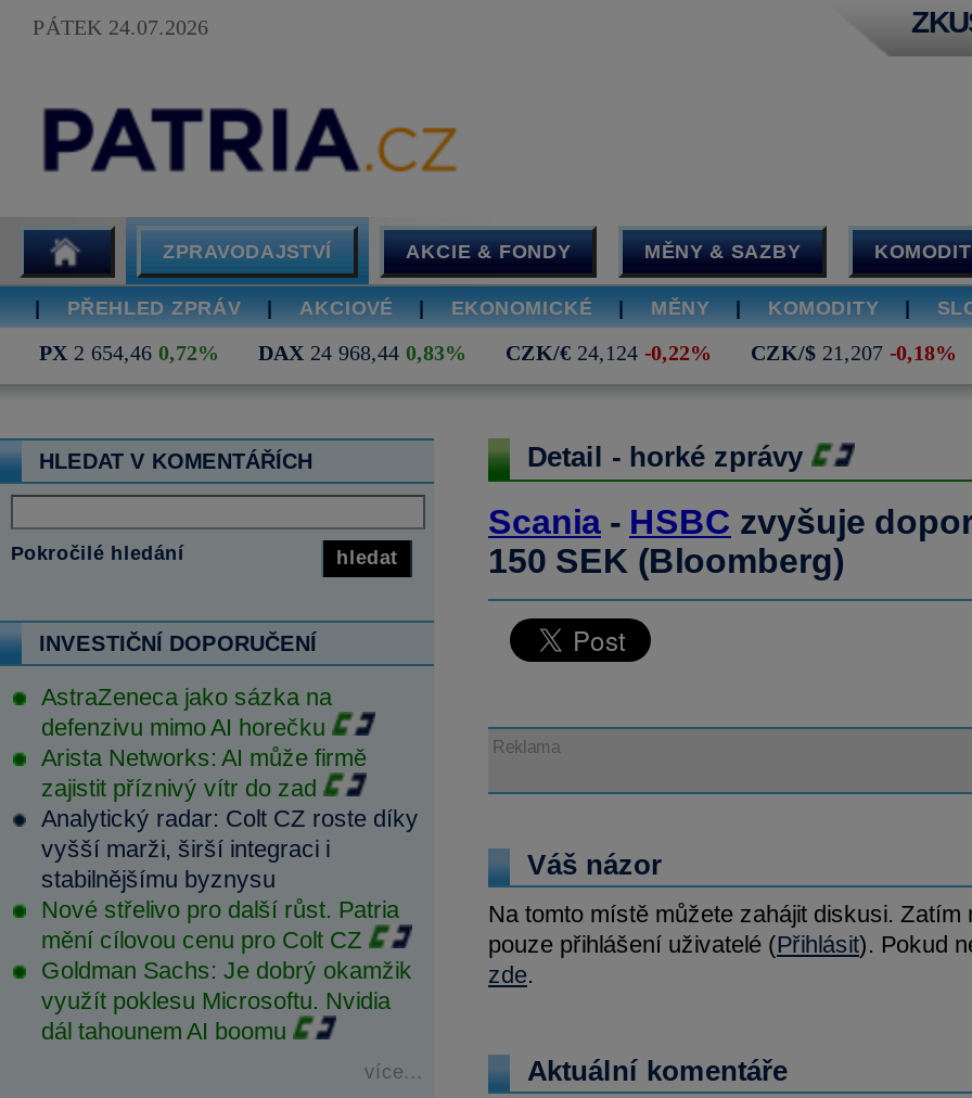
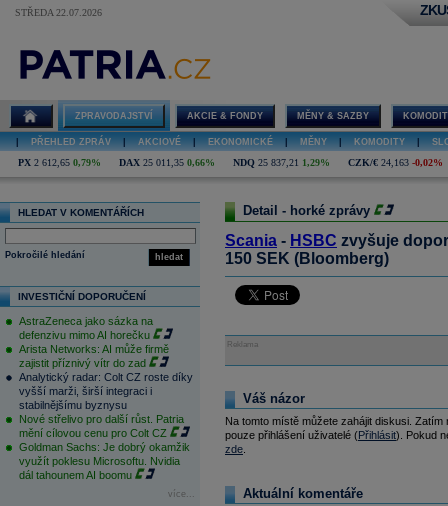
[33,15,208,39] PÁTEK 24.07.2026 -> [15,7,102,18] STŘEDA 22.07.2026
[39,341,957,365] PX 2 654,46 0,72% | DAX 24 968,44 0,83% | CZK/€ 24,124 -0,22% | CZK/$ 21,207 -0,18% -> [18,157,443,168] PX 2 612,65 0,79% | DAX 25 011,35 0,66% | NDQ 25 837,21 1,29% | CZK/€ 24,163 -0,02%

